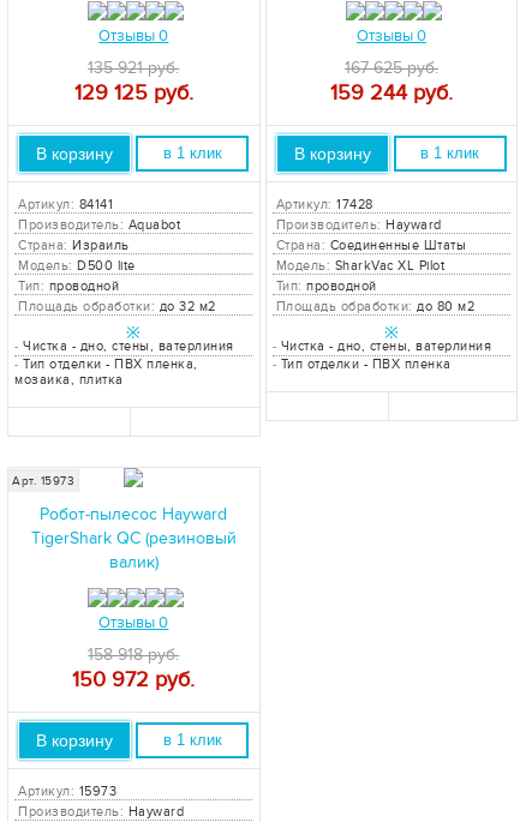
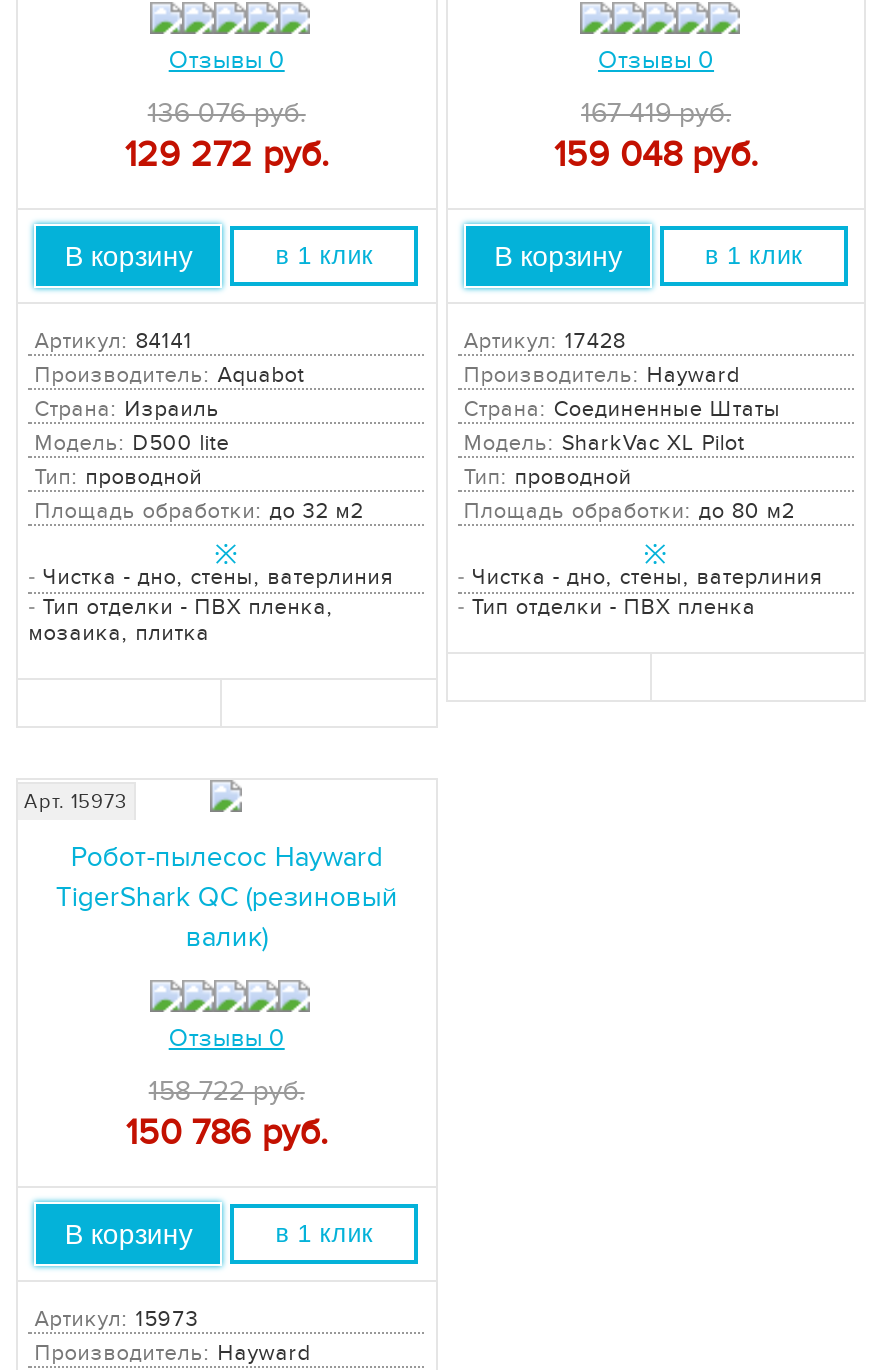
[88,58,179,78] 135 921 руб. -> [148,96,306,130] 136 076 руб.
[345,58,438,78] 167 625 руб. -> [581,96,731,130] 167 419 руб.
[74,80,193,106] 129 125 руб. -> [125,134,329,176] 129 272 руб.
[330,80,453,106] 159 244 руб. -> [554,134,758,176] 159 048 руб.
[88,644,179,665] 158 918 руб. -> [149,1074,305,1108] 158 722 руб.
[72,667,195,692] 150 972 руб. -> [126,1112,328,1154] 150 786 руб.

